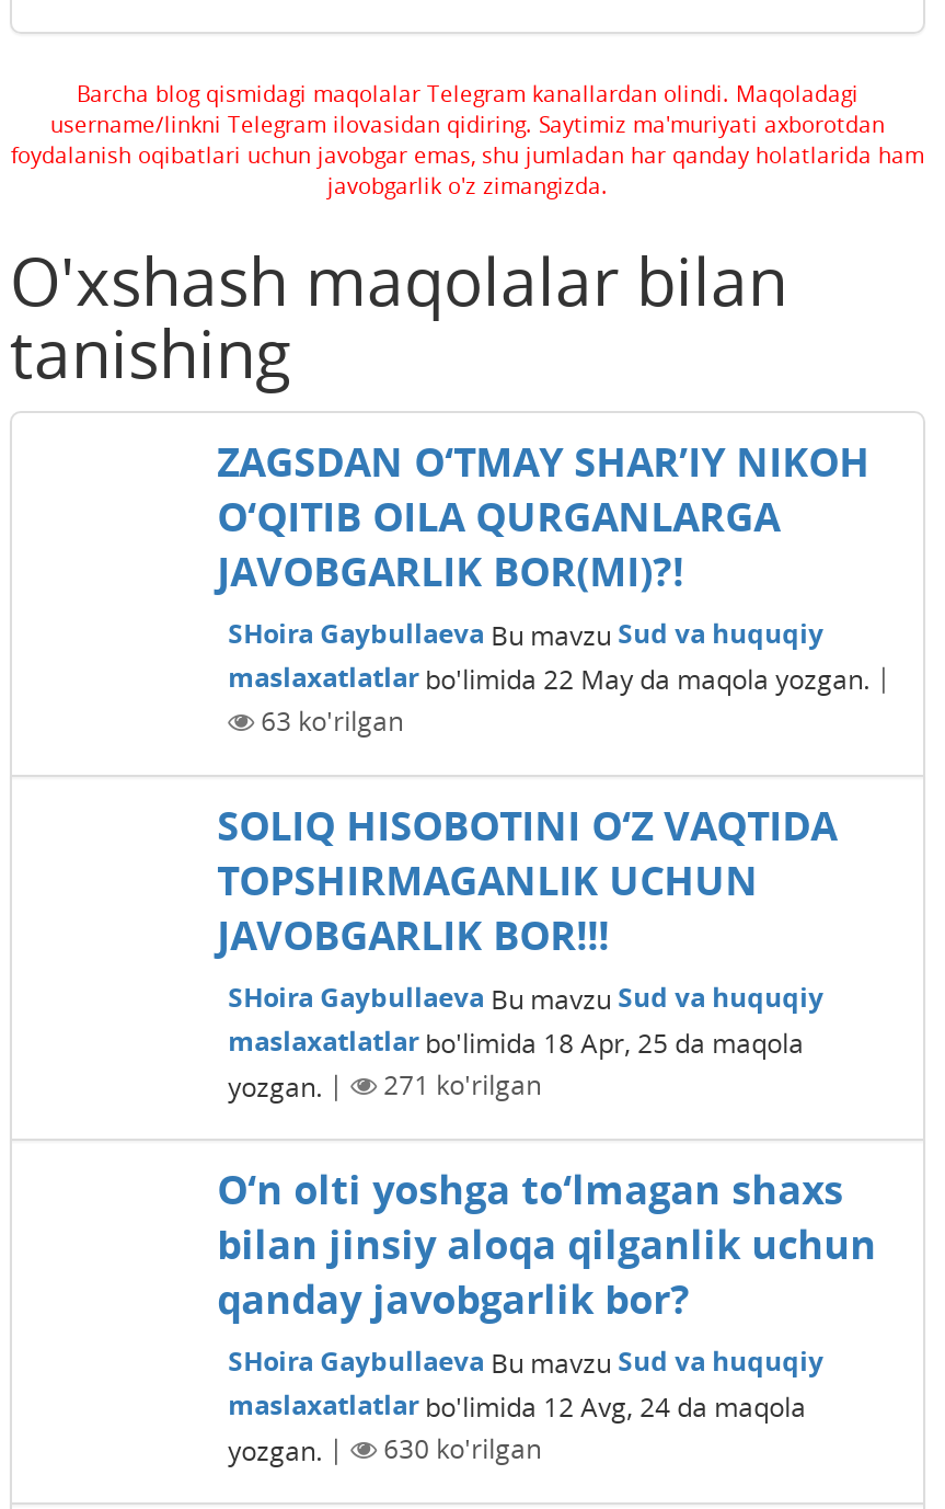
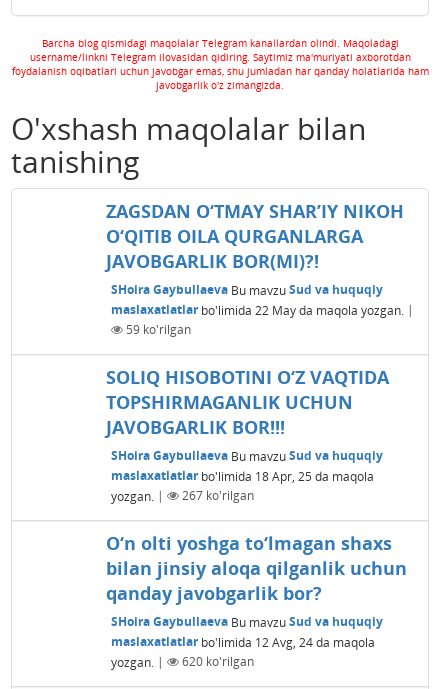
[261,703,403,740] 63 ko'rilgan -> [126,321,191,338] 59 ko'rilgan
[383,1067,541,1104] 271 ko'rilgan -> [182,487,254,504] 267 ko'rilgan
[383,1431,541,1468] 630 ko'rilgan -> [182,653,254,670] 620 ko'rilgan

